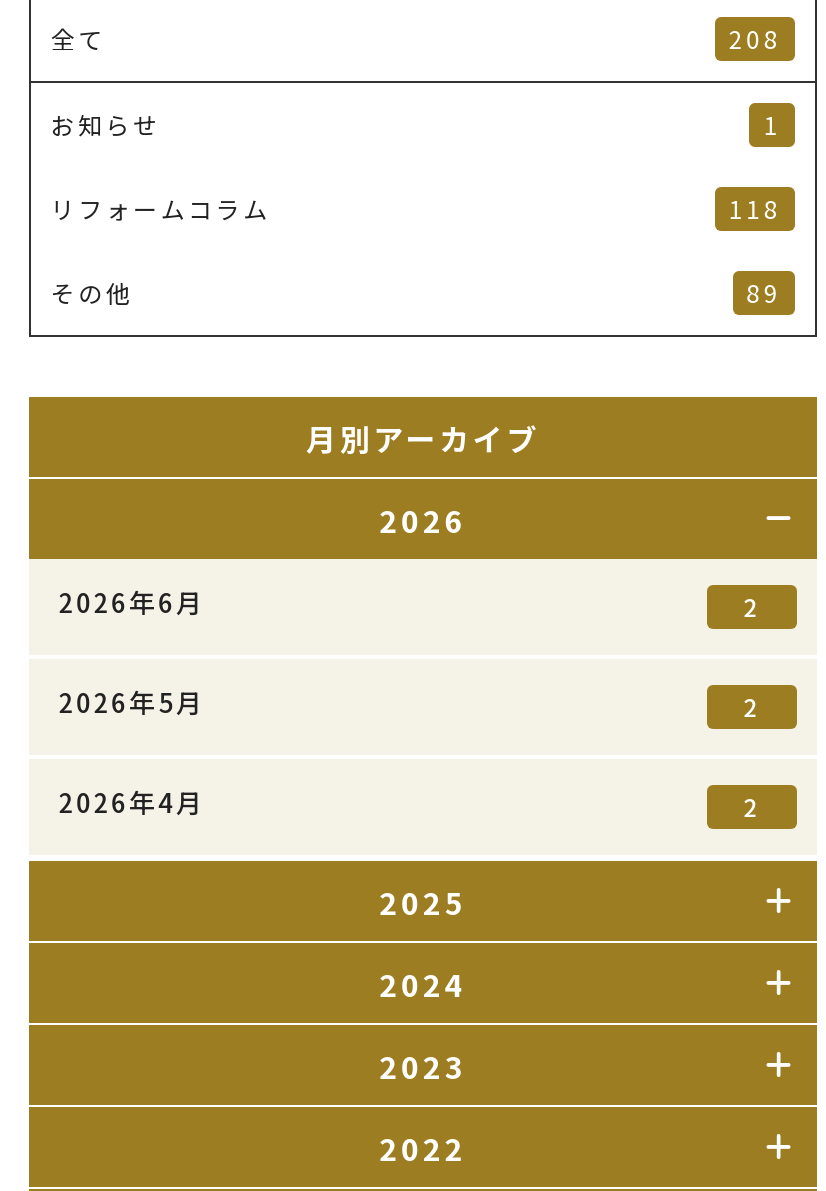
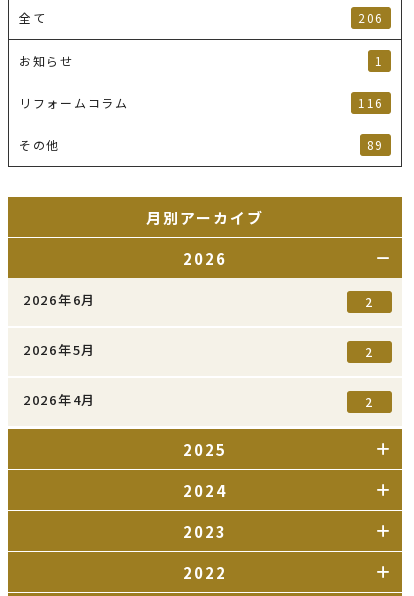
[729,21,781,55] 208 -> [358,9,384,26] 206
[729,191,781,225] 118 -> [358,94,384,111] 116

